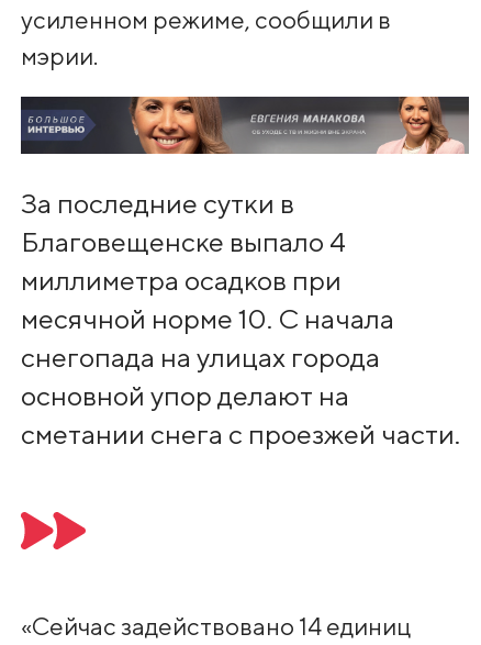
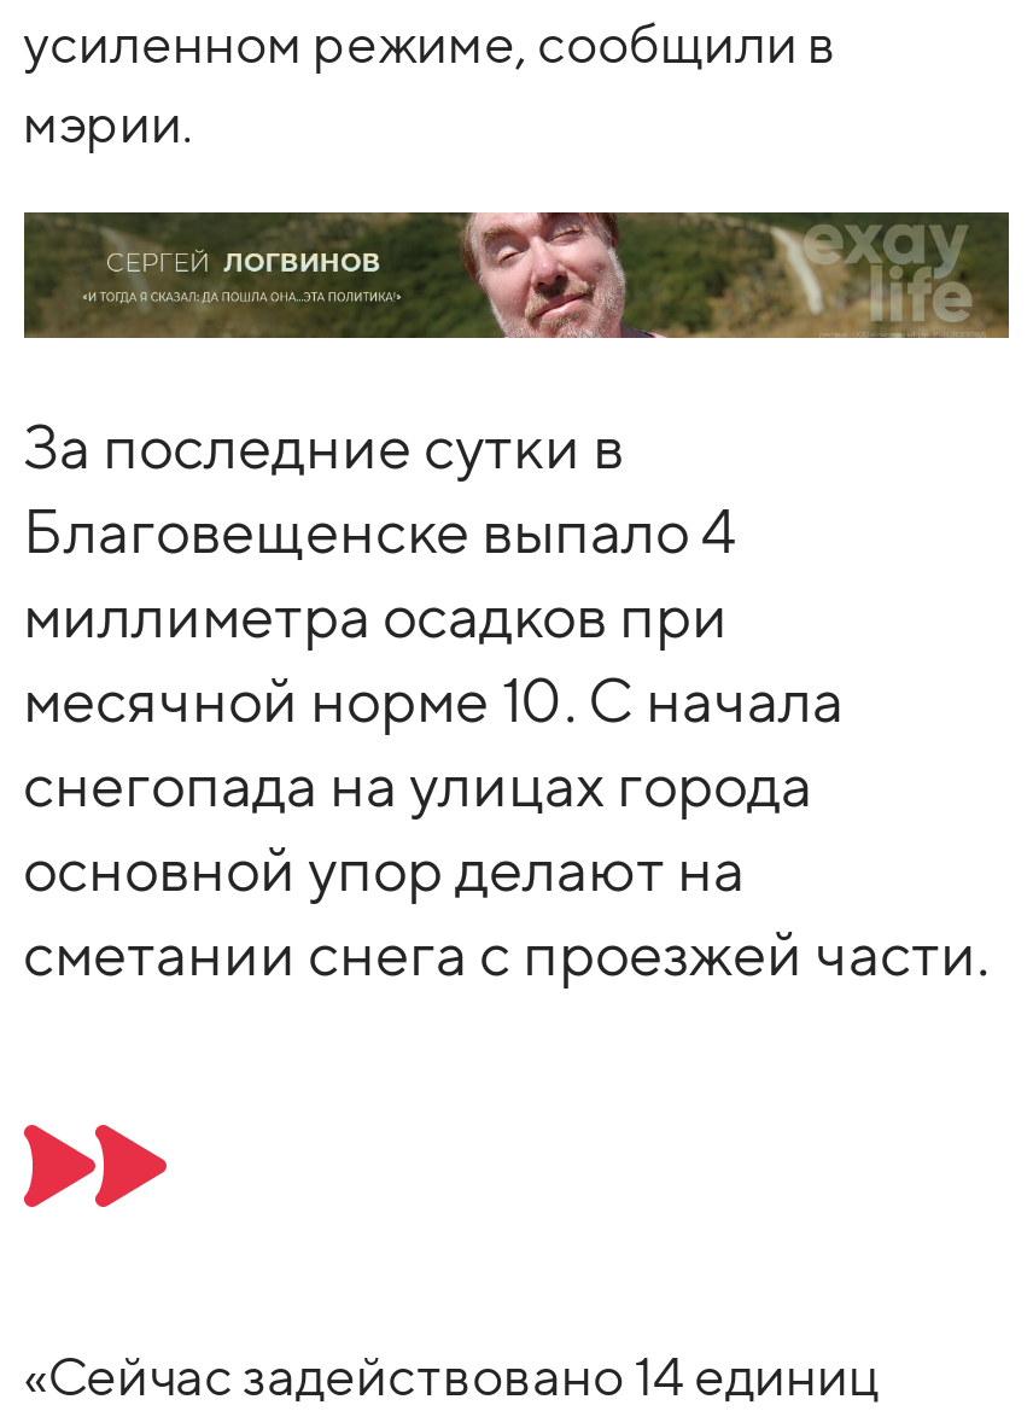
[21,96,470,155] [image] -> [24,210,1011,340] [image]

